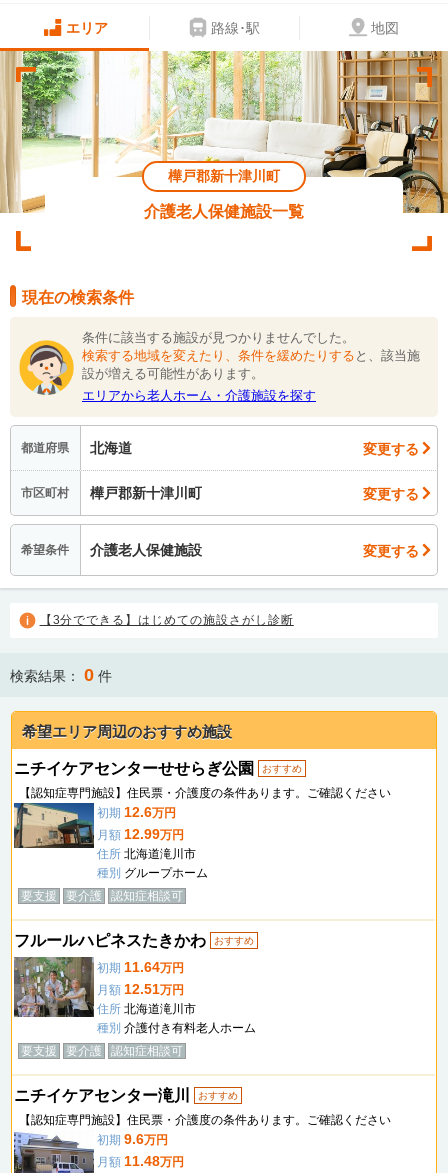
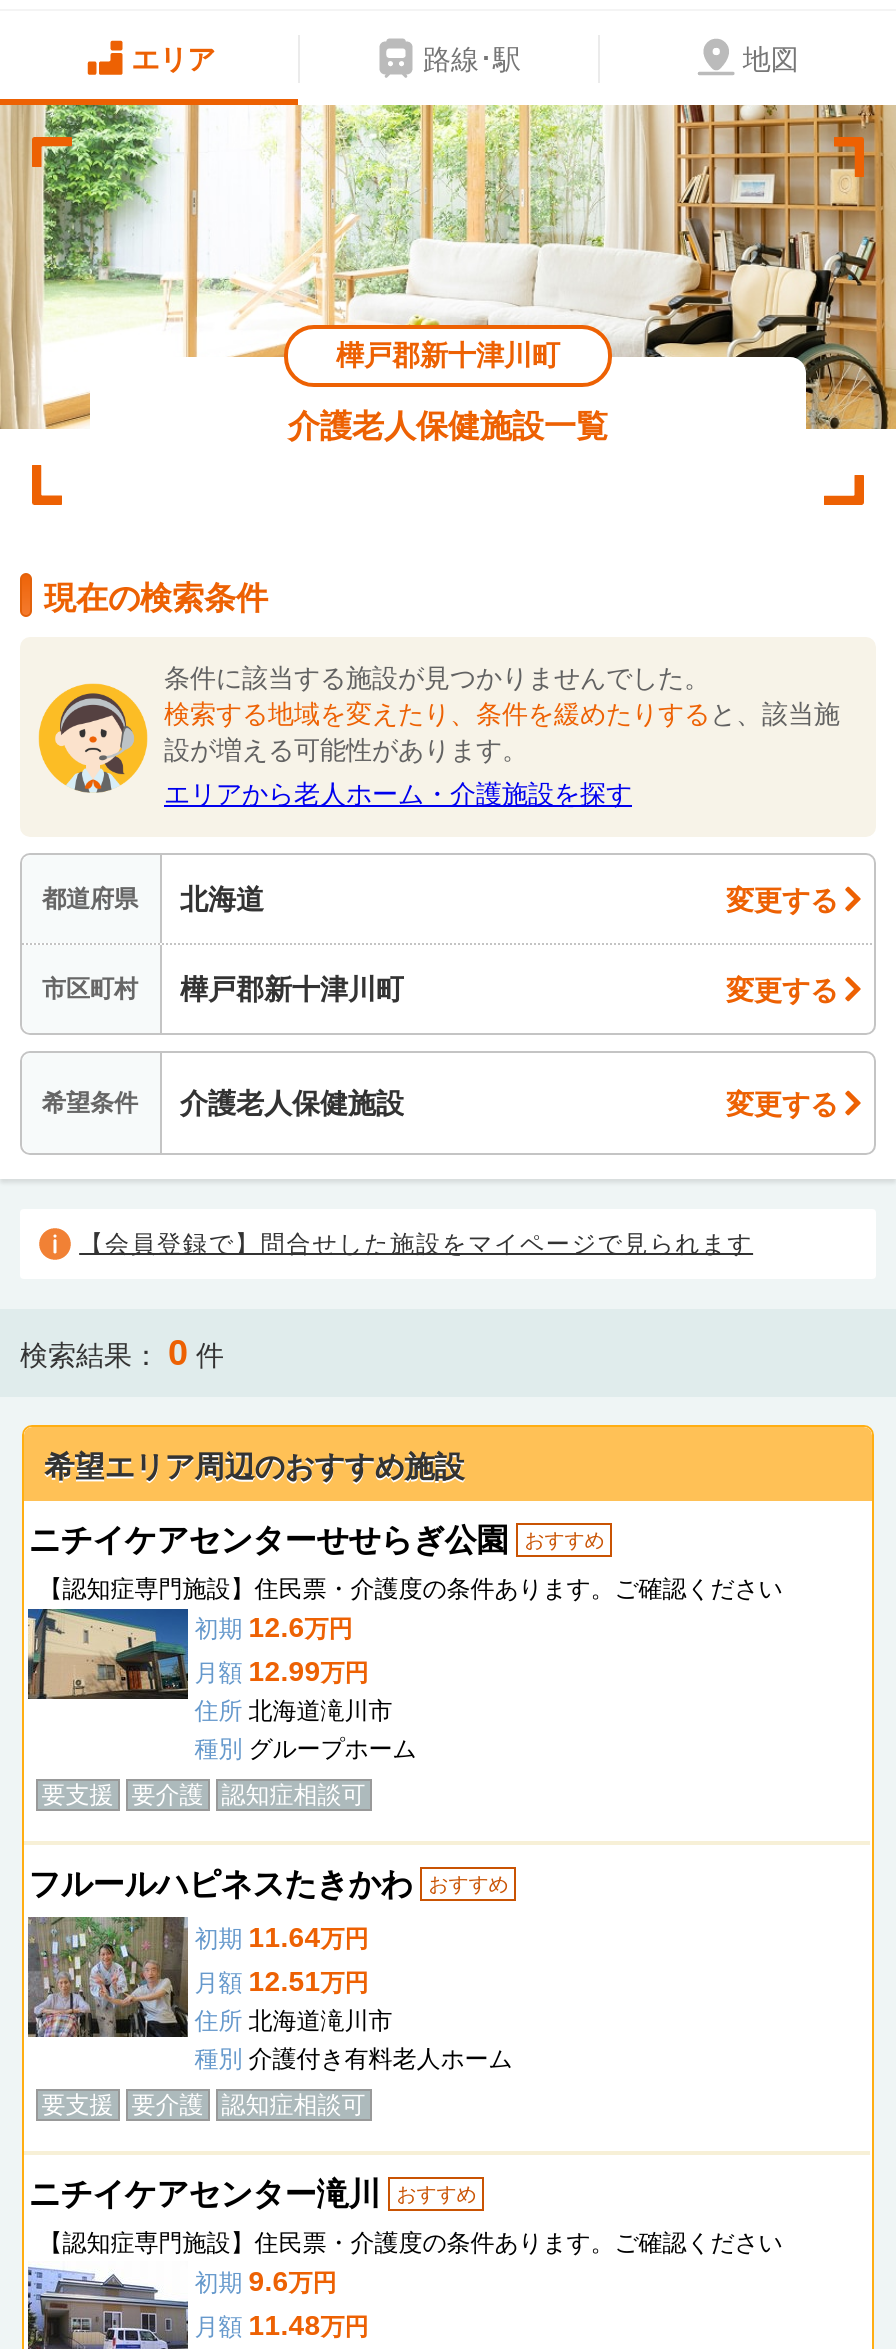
[40,613,294,627] 【3分でできる】はじめての施設さがし診断 -> [79,1230,753,1258] 【会員登録で】問合せした施設をマイページで見られます

